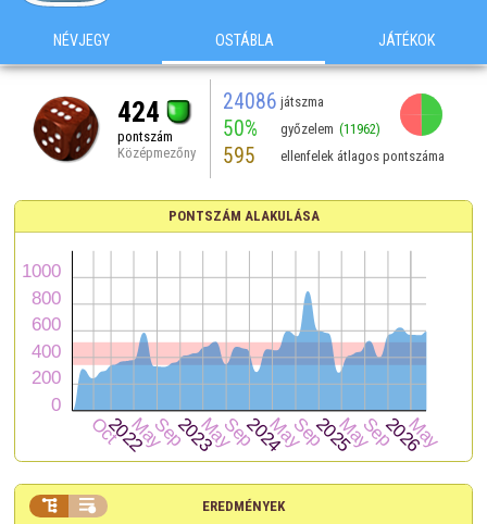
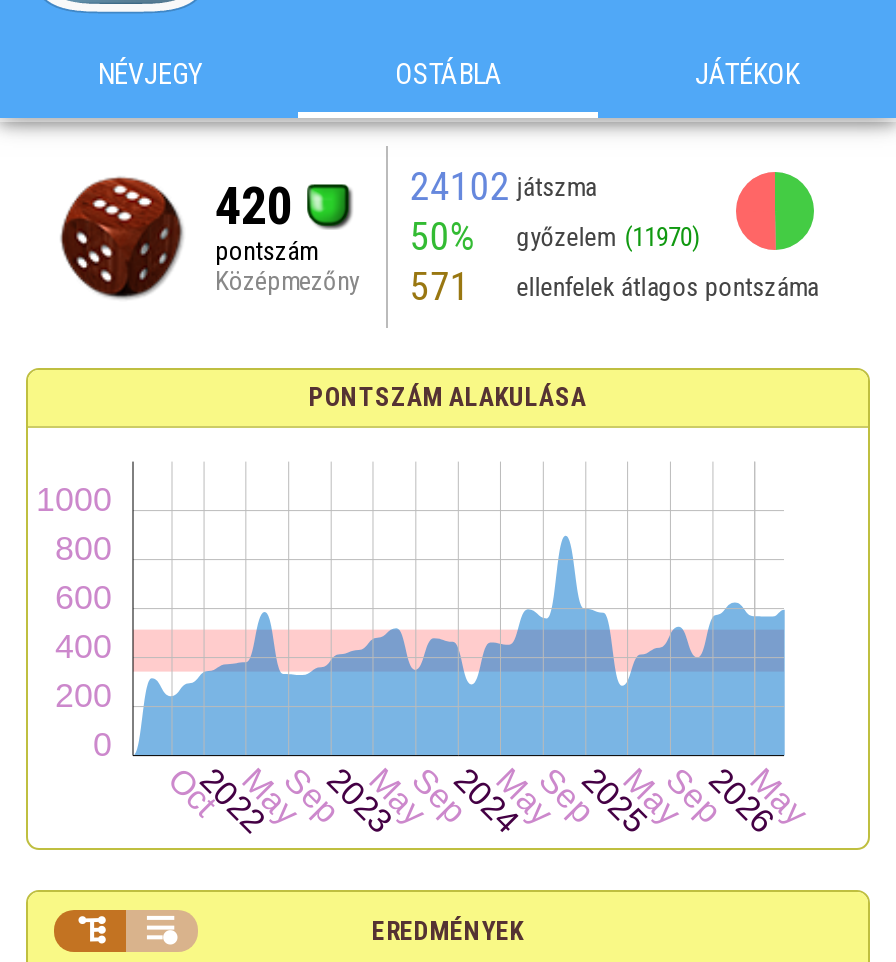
[223,89,324,114] 24086 játszma -> [410,163,596,209] 24102 játszma
[117,95,159,128] 424 -> [215,175,293,235] 420
[223,116,381,141] 50% győzelem (11962) -> [410,213,700,259] 50% győzelem (11970)
[117,143,445,168] Középmezőny 595 ellenfelek átlagos pontszáma -> [215,263,818,309] Középmezőny 571 ellenfelek átlagos pontszáma

